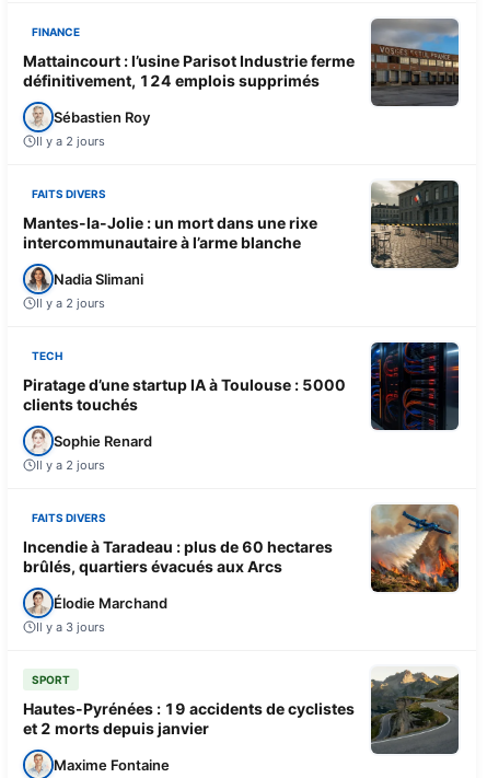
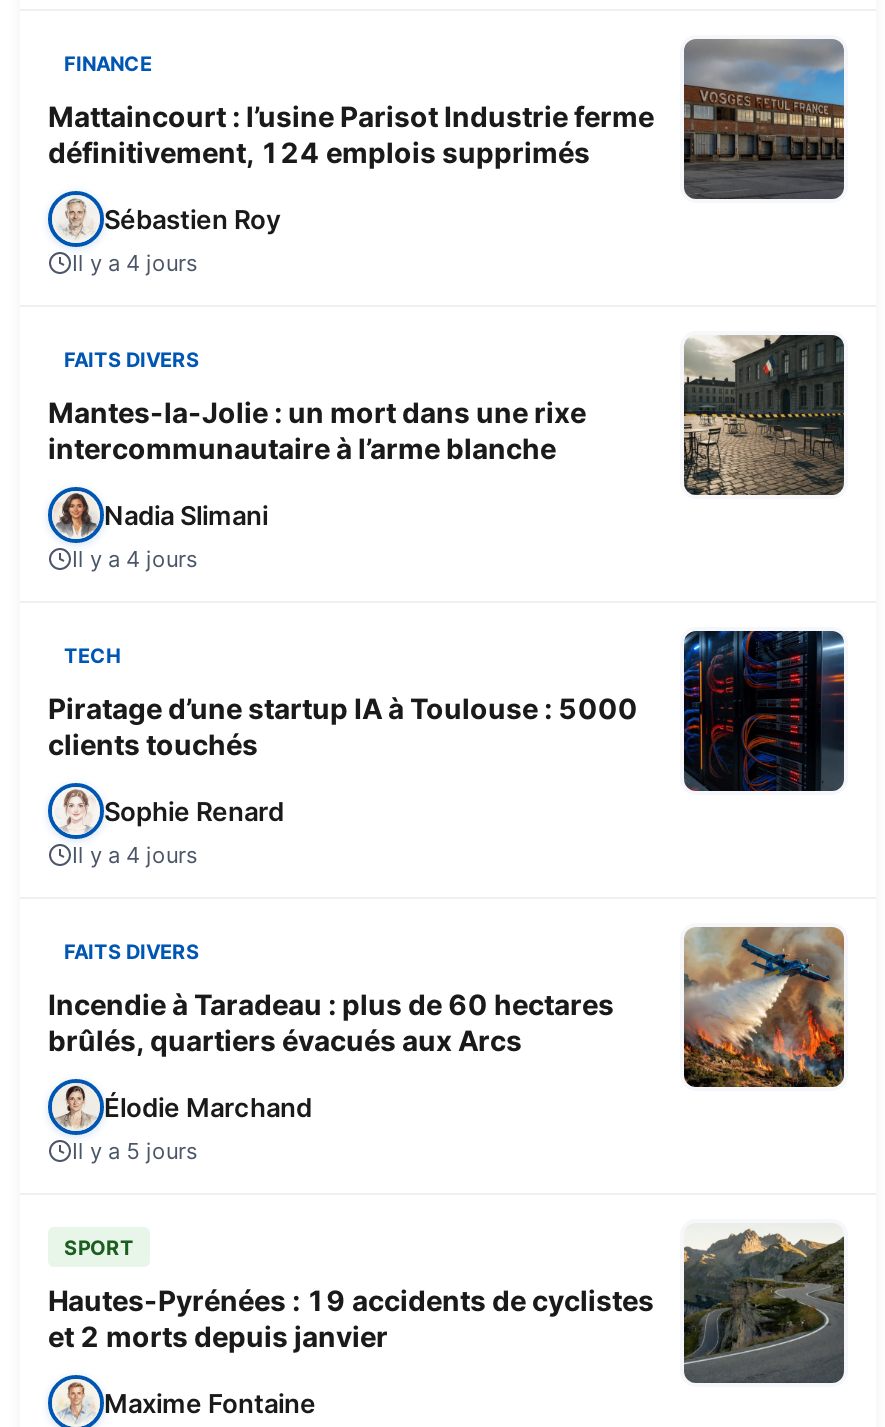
[36,133,105,148] Il y a 2 jours -> [72,248,198,276] Il y a 4 jours
[36,295,105,310] Il y a 2 jours -> [72,544,198,572] Il y a 4 jours
[36,457,105,472] Il y a 2 jours -> [72,840,198,868] Il y a 4 jours
[36,619,105,634] Il y a 3 jours -> [72,1136,198,1164] Il y a 5 jours

